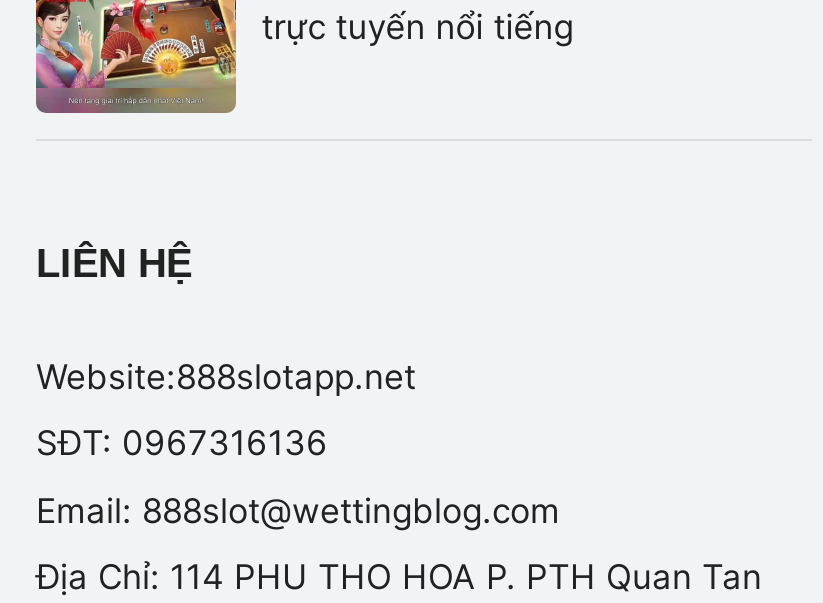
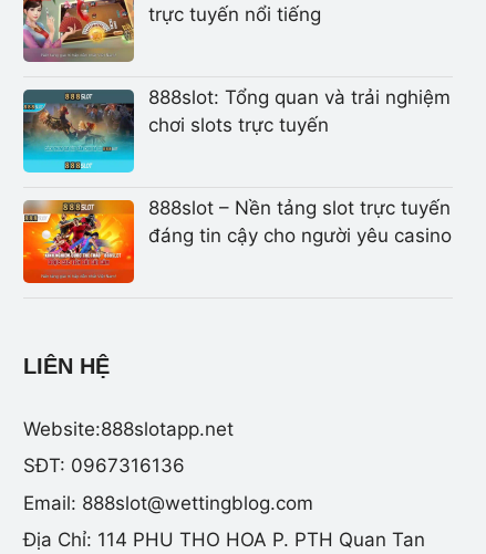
none -> [22,86,450,174] [image] | 888slot: Tổng quan và trải nghiệm | chơi slots trực tuyến
none -> [22,197,451,284] [image] | 888slot – Nền tảng slot trực tuyến | đáng tin cậy cho người yêu casino

